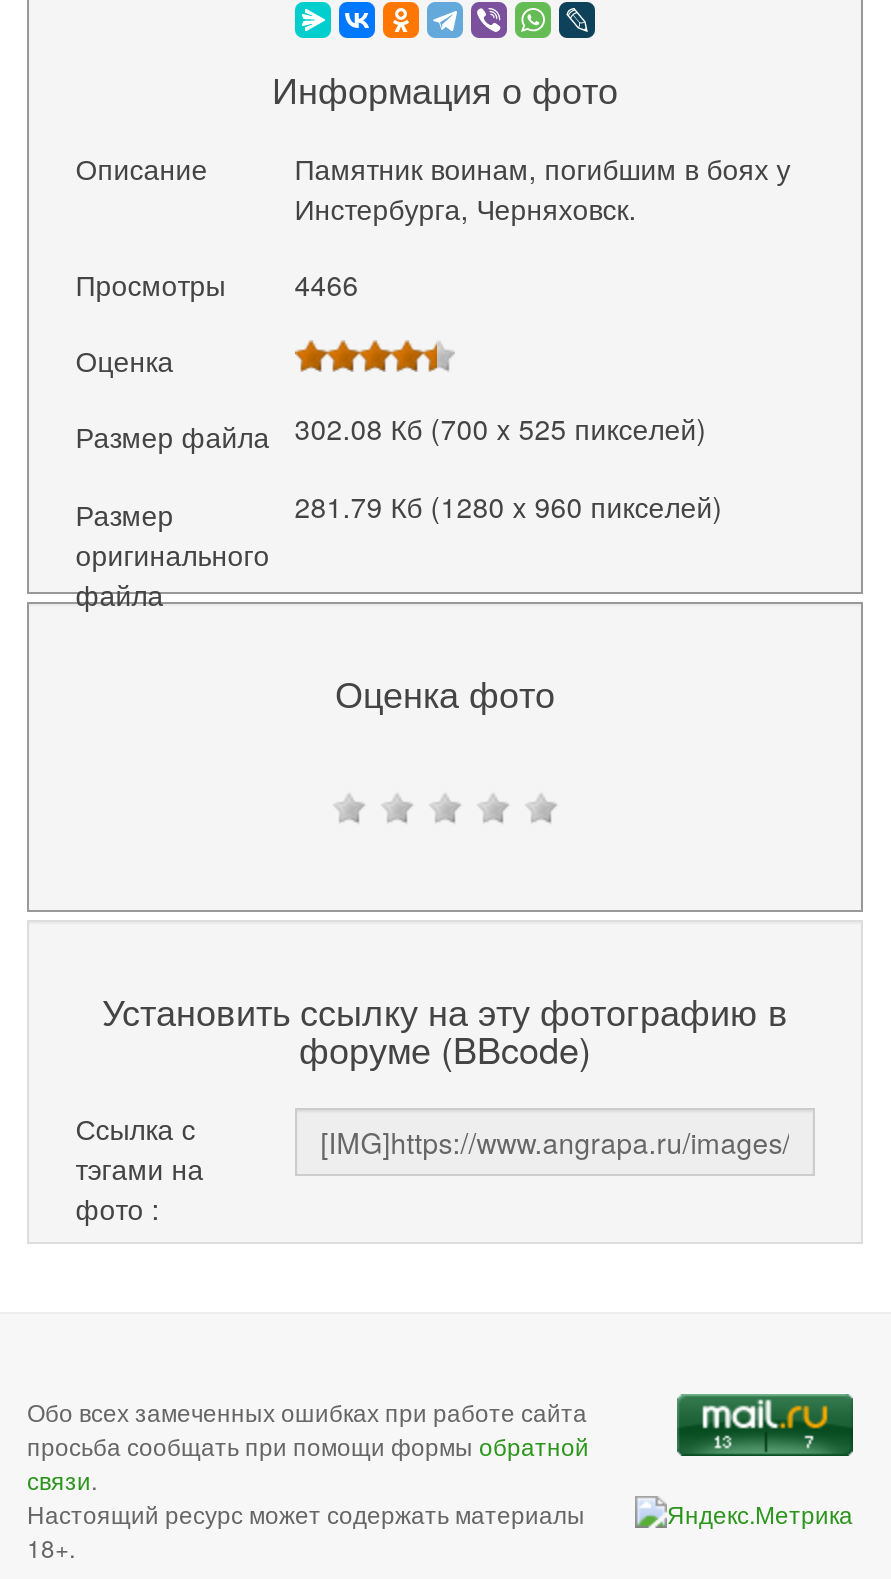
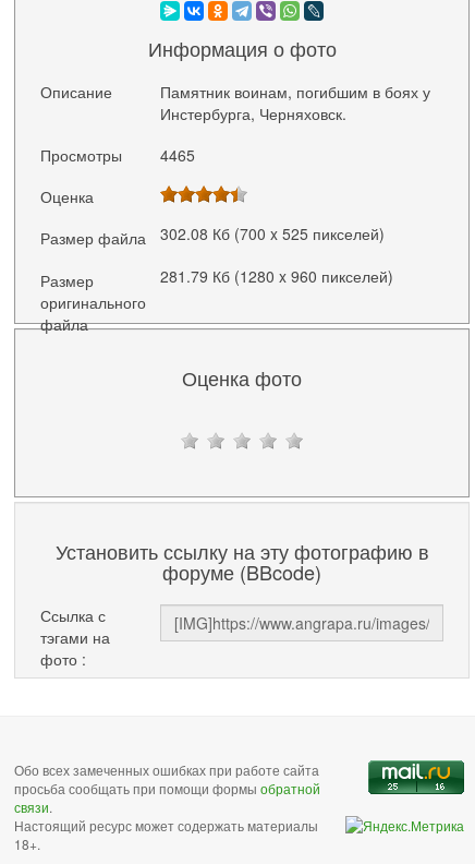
[75,264,359,304] Просмотры 4466 -> [41,144,195,166] Просмотры 4465

